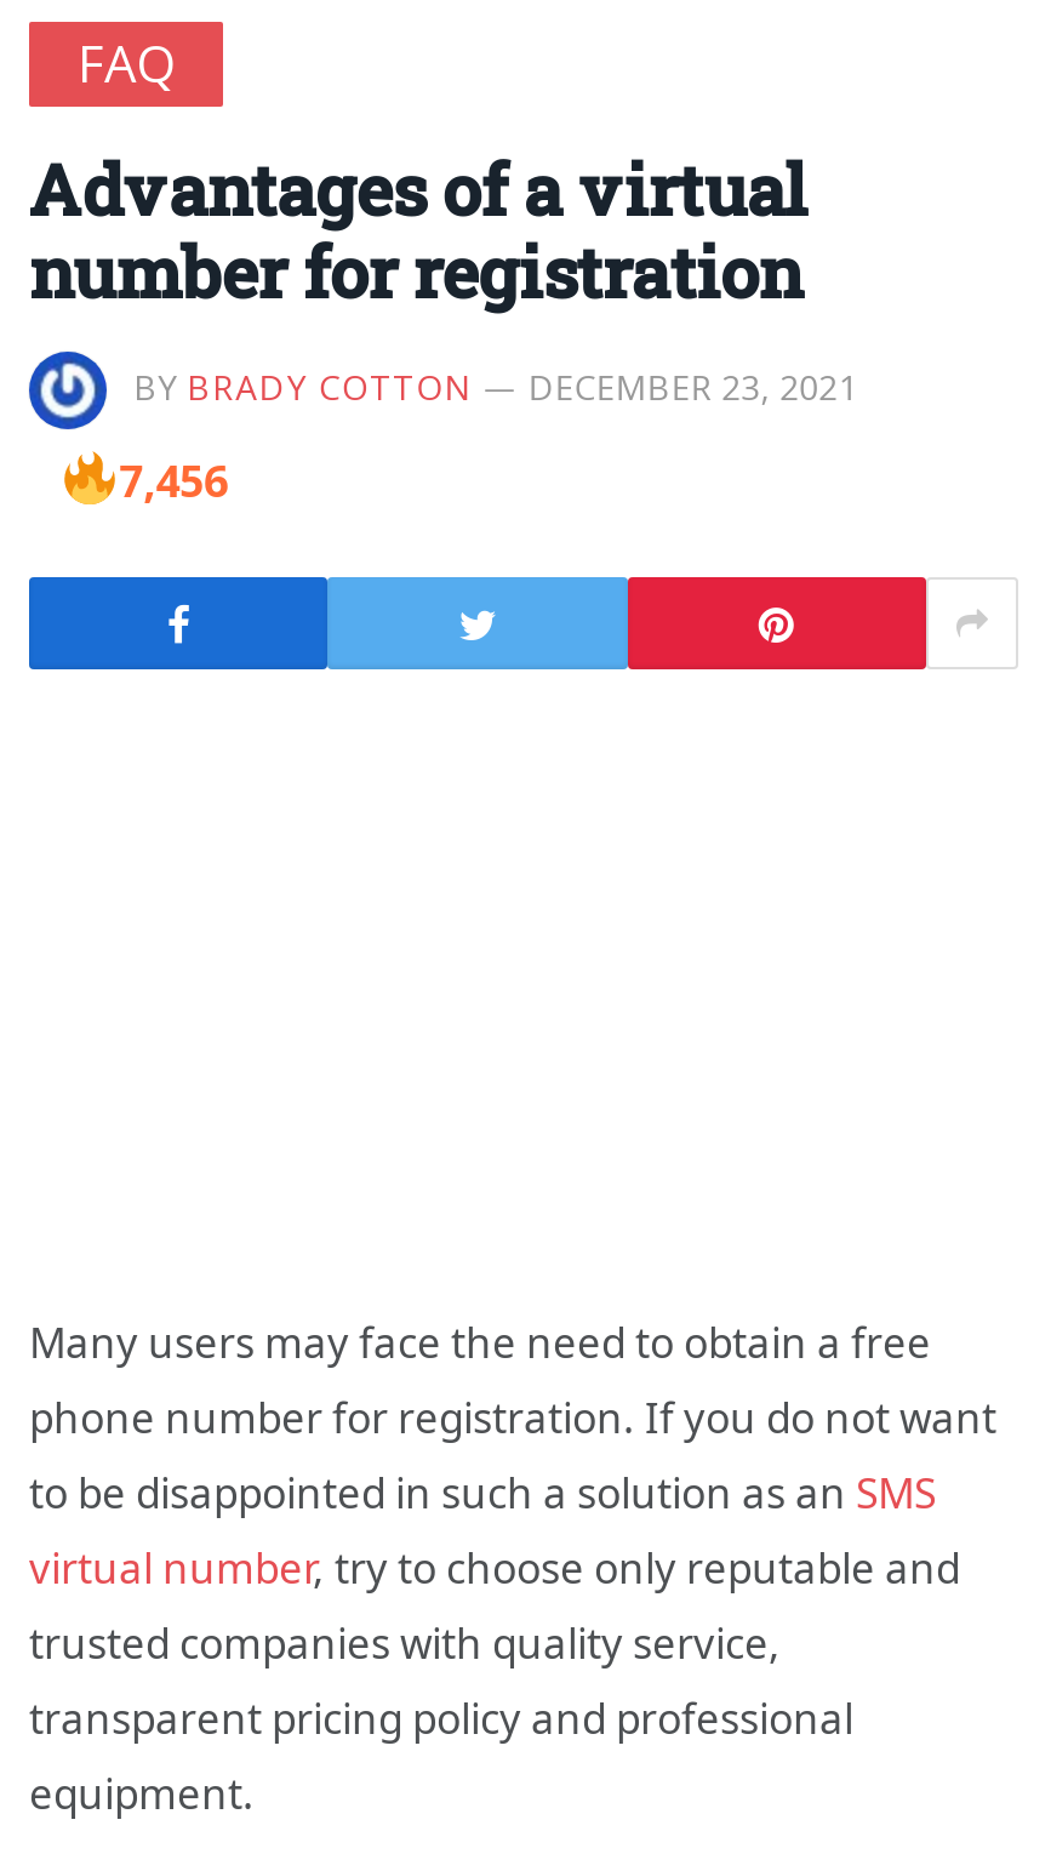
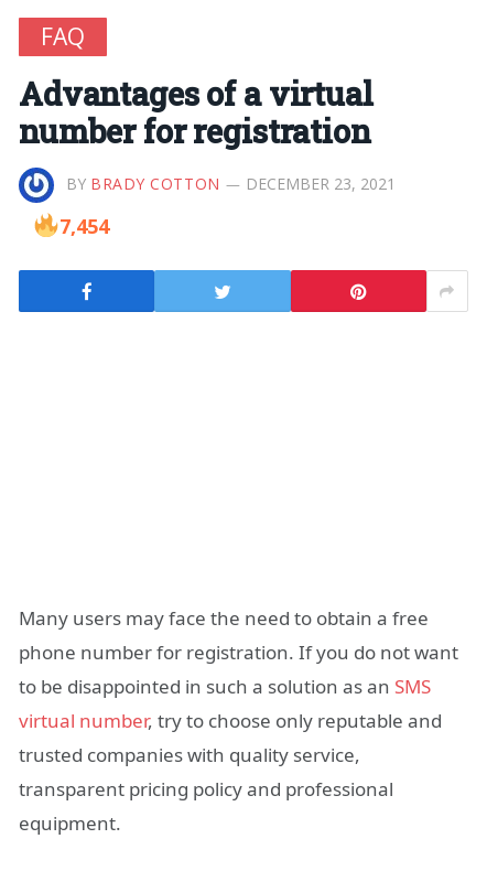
[119,450,228,508] 7,456 -> [60,212,109,239] 7,454

